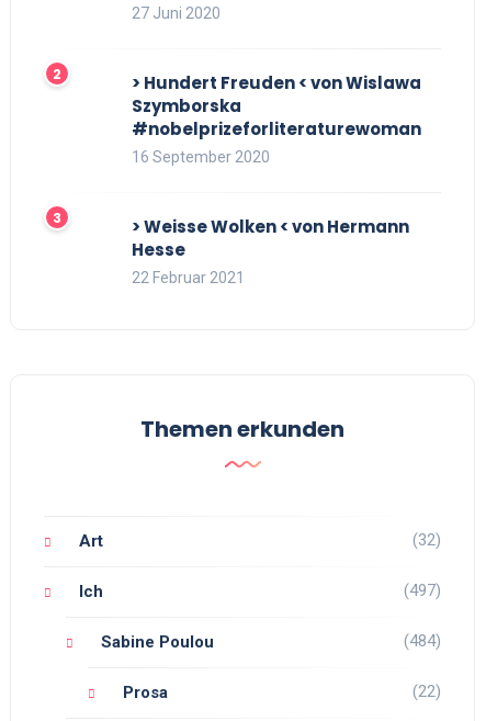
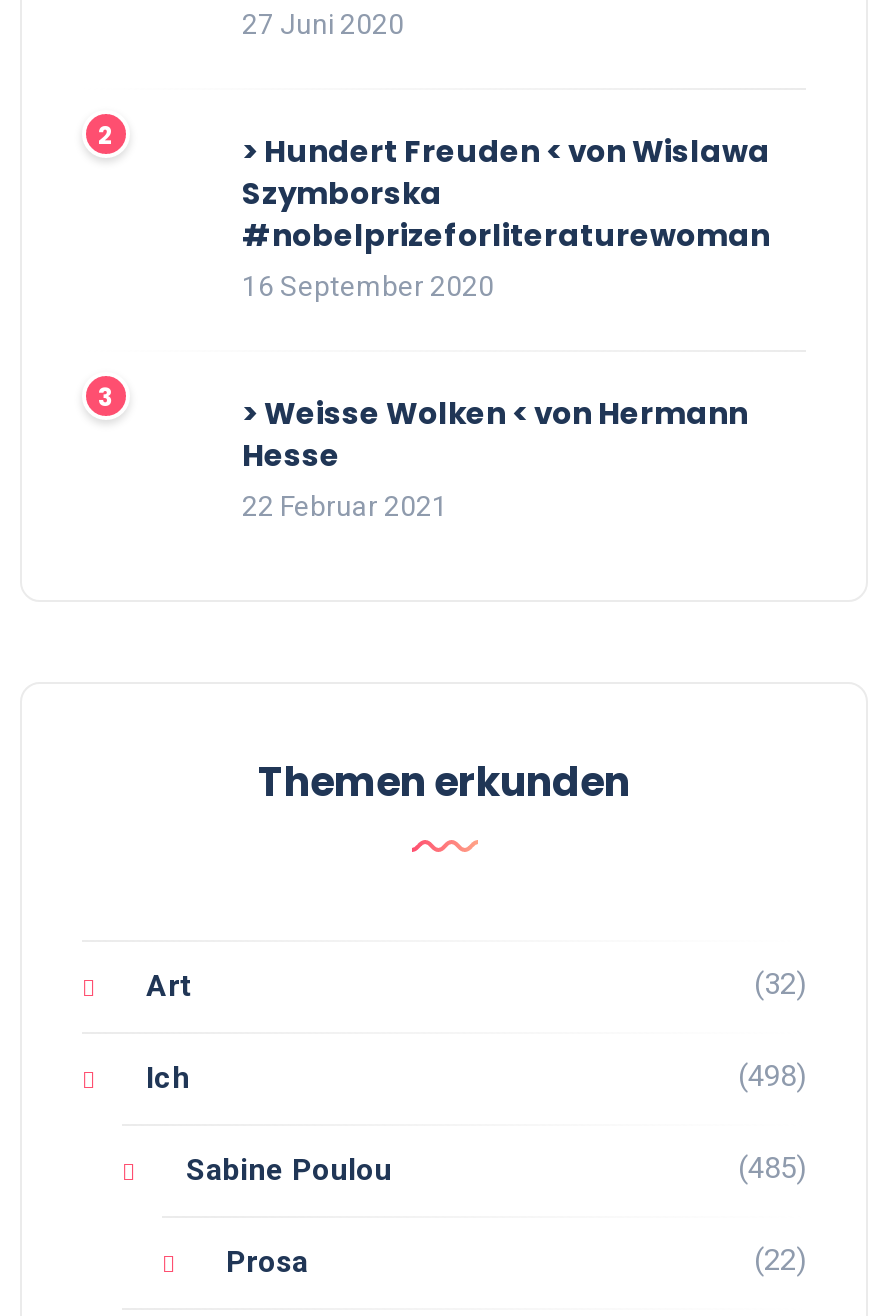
[404,581,441,600] (497) -> [738,1058,806,1094] (498)
[404,631,441,651] (484) -> [738,1150,806,1186] (485)

